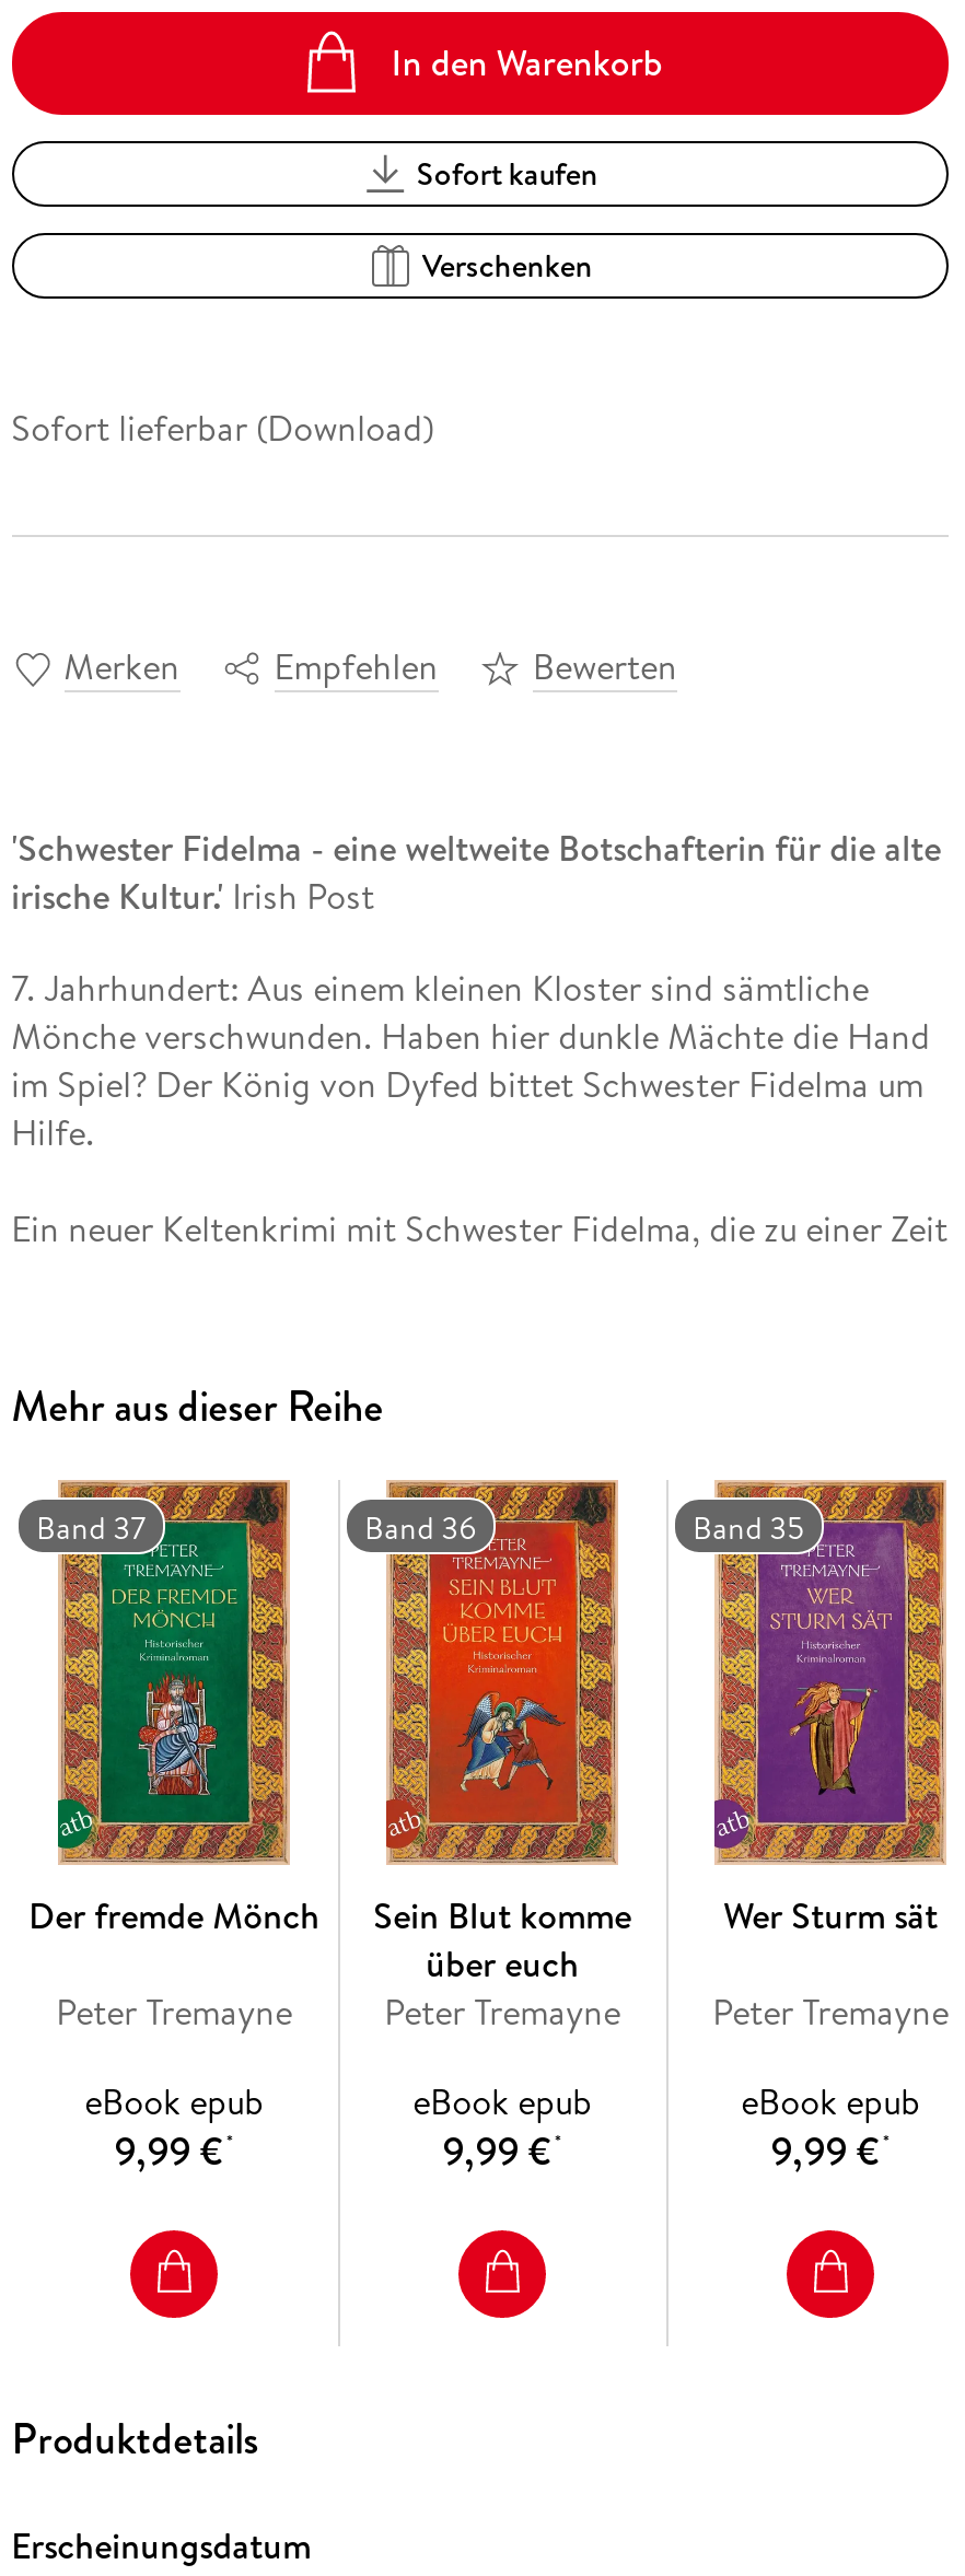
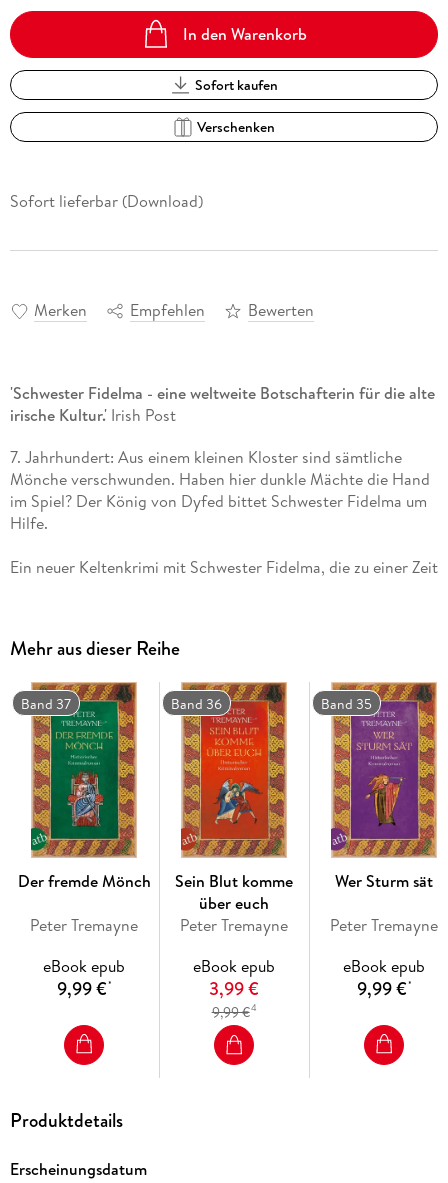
[442,2123,563,2178] 9,99 €* -> [209,976,259,1021] 3,99 € | 9,99 €4

